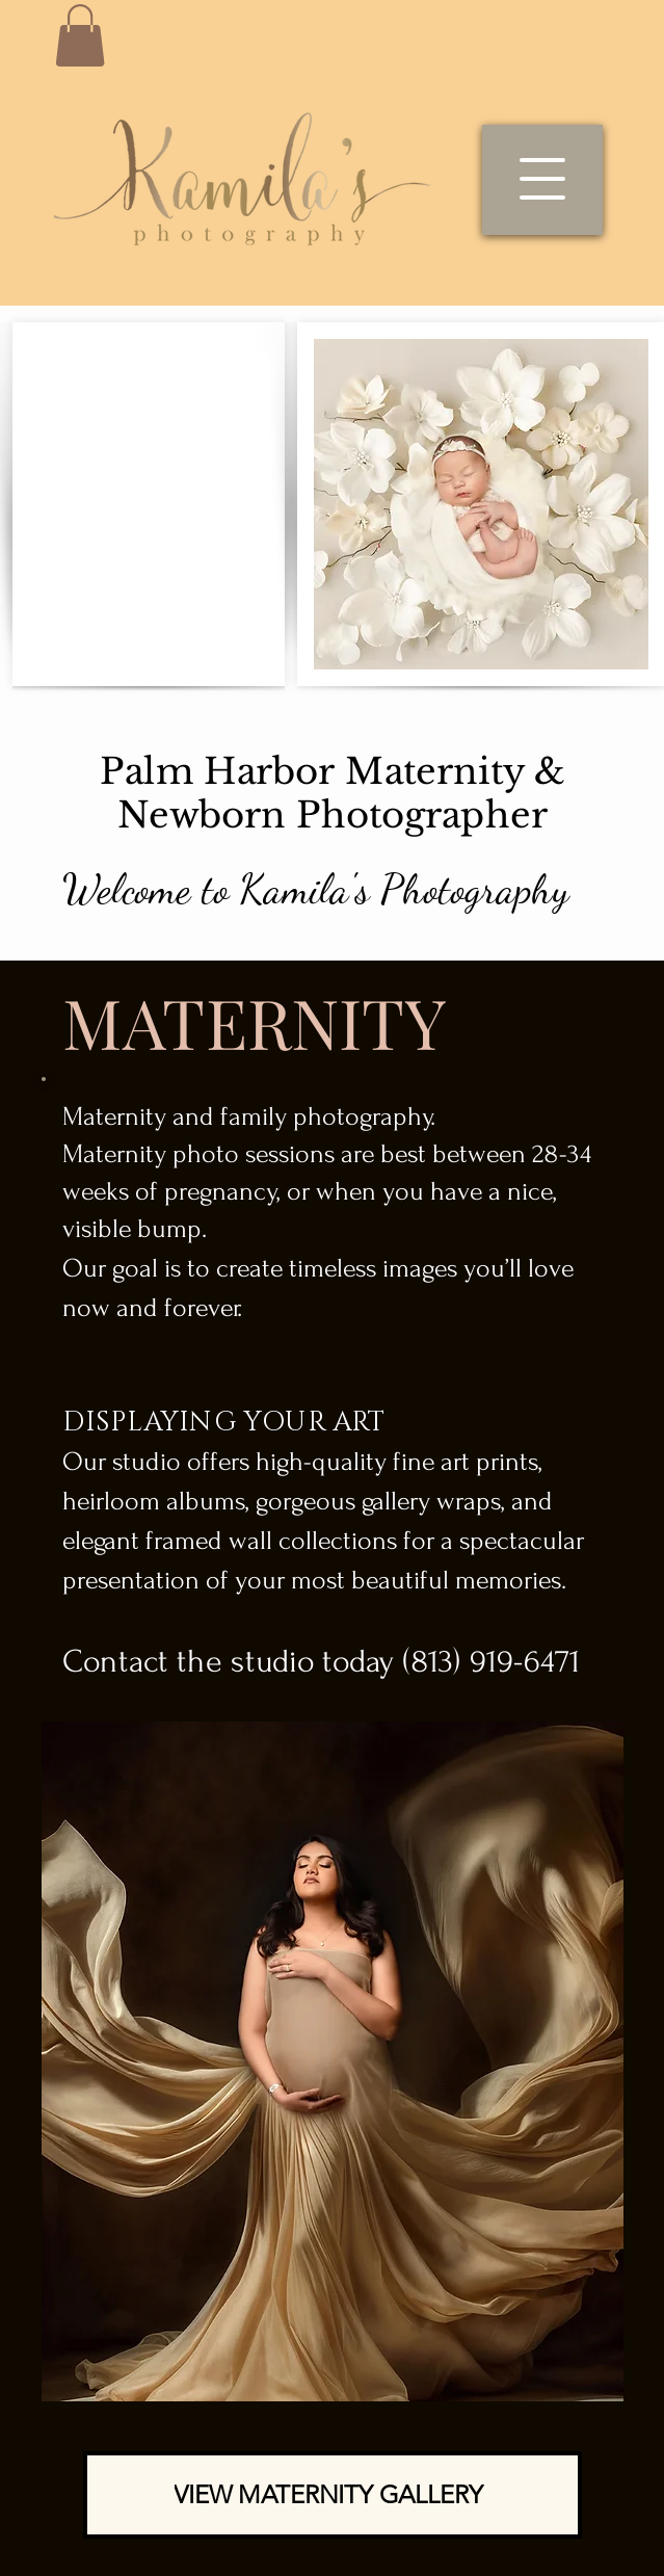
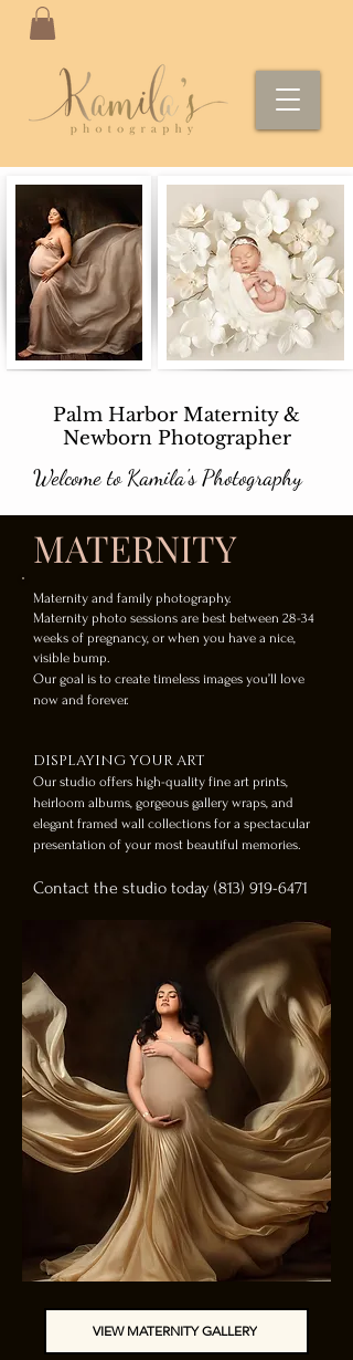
none -> [14,184,143,362] [image]

